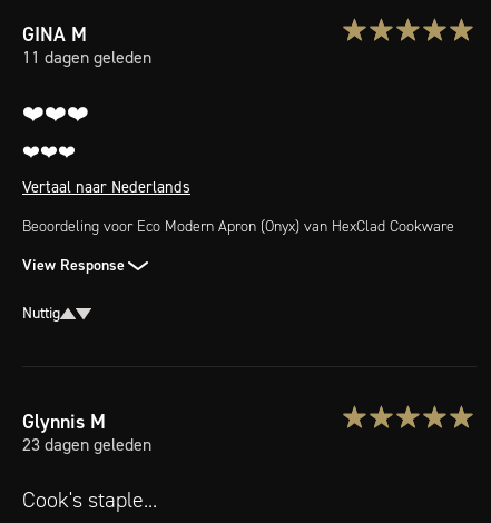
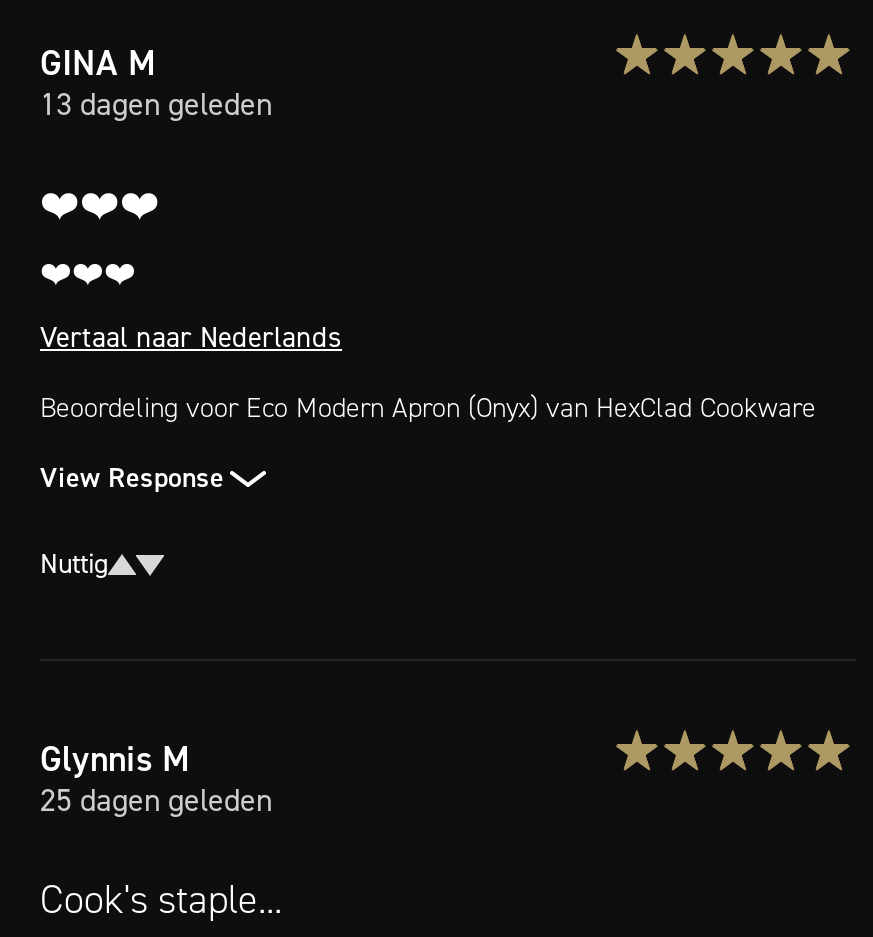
[22,45,151,68] 11 dagen geleden -> [40,82,272,124] 13 dagen geleden
[22,432,151,456] 23 dagen geleden -> [40,778,272,820] 25 dagen geleden

